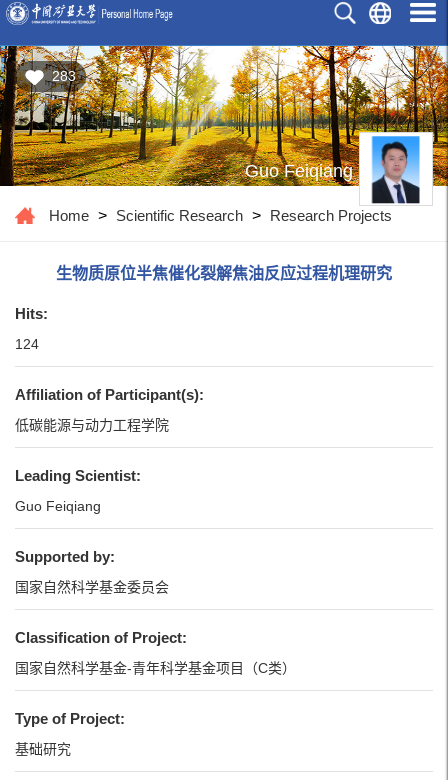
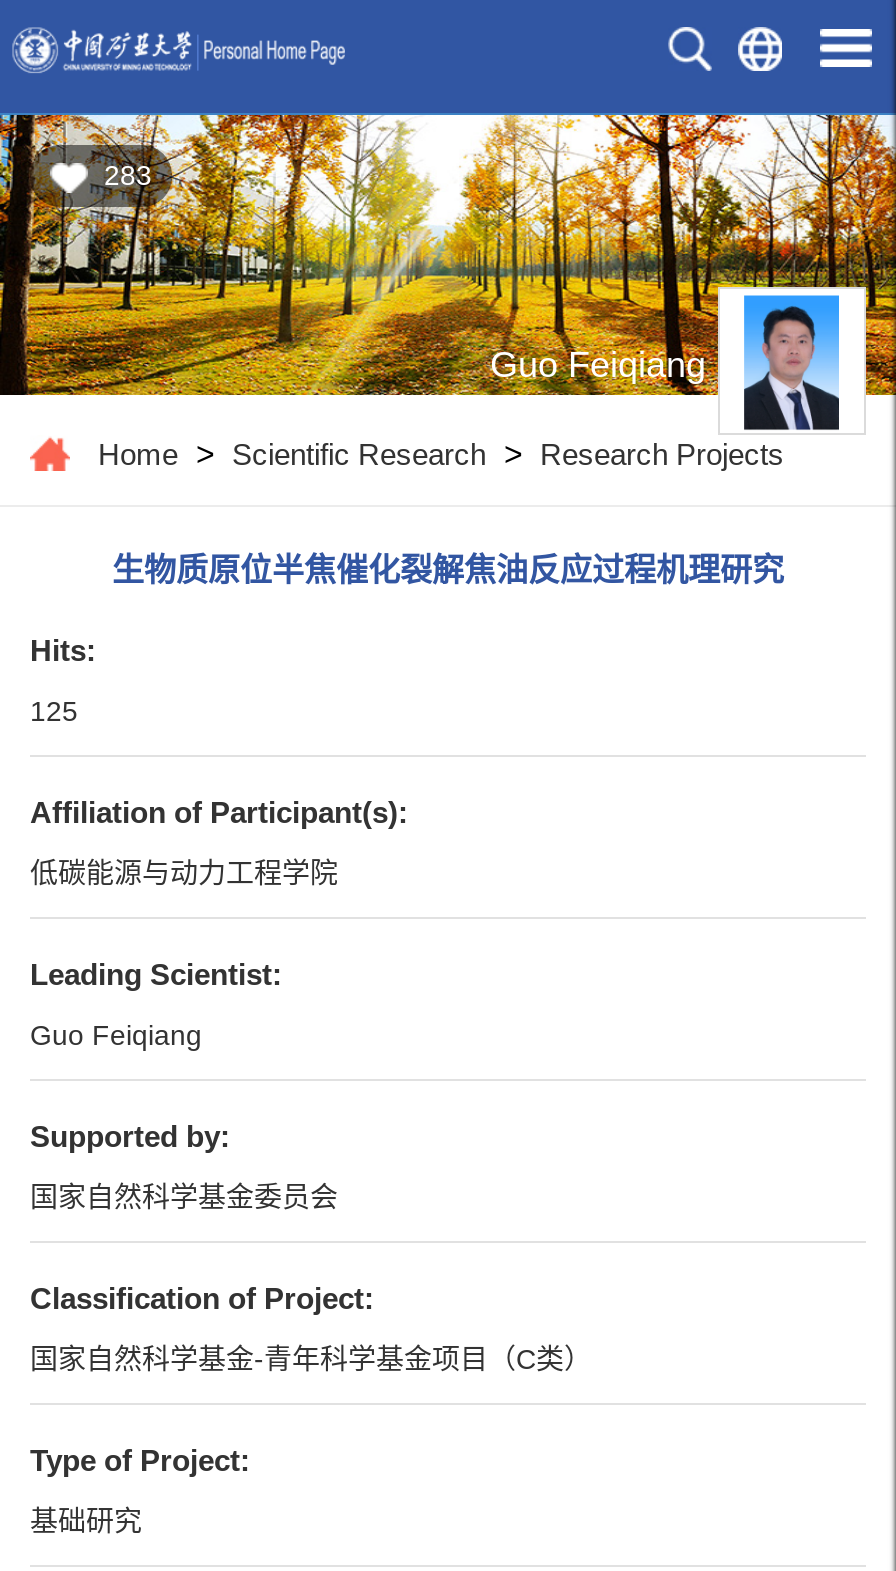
[15,336,39,352] 124 -> [30,695,78,727] 125

